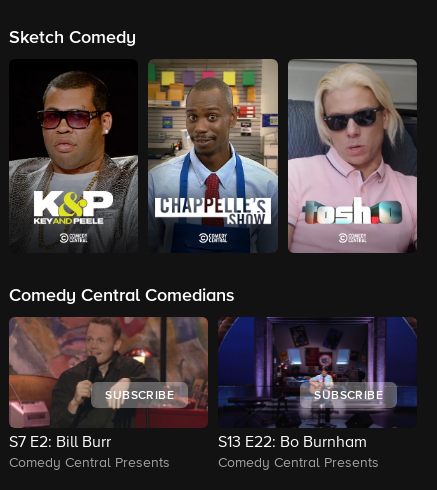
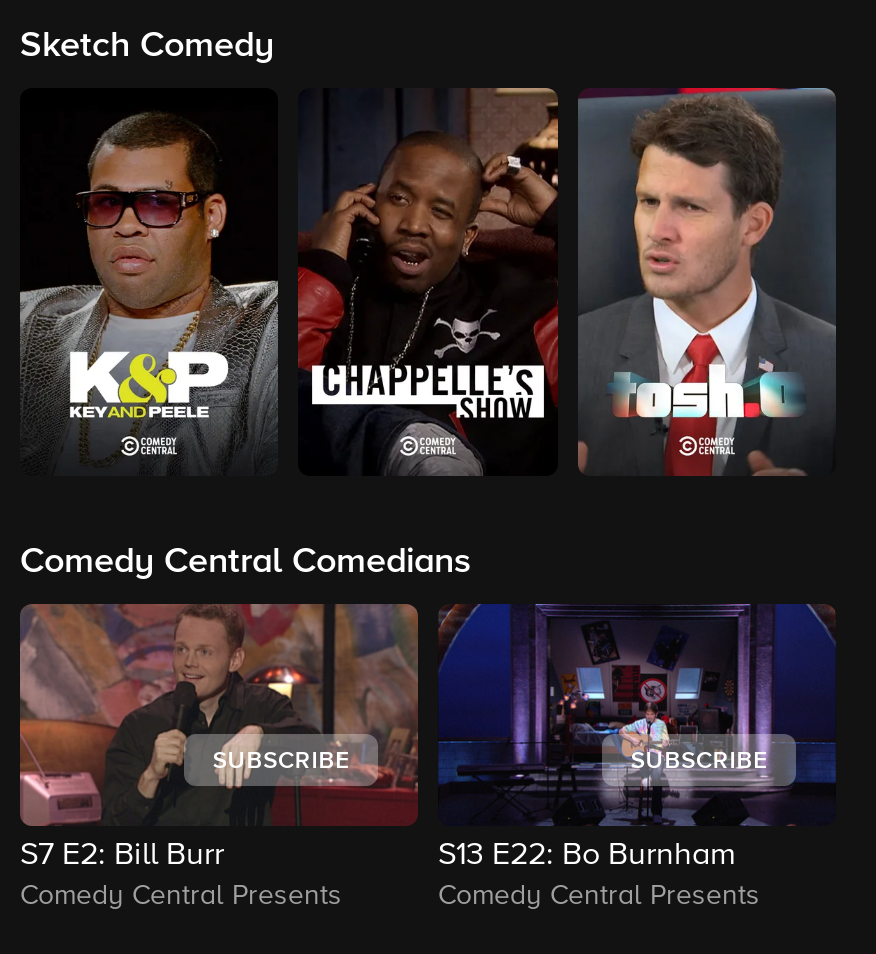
[147,59,279,253] [image] -> [298,88,558,476] [image]
[287,58,418,254] [image] -> [578,86,836,476] [image]

